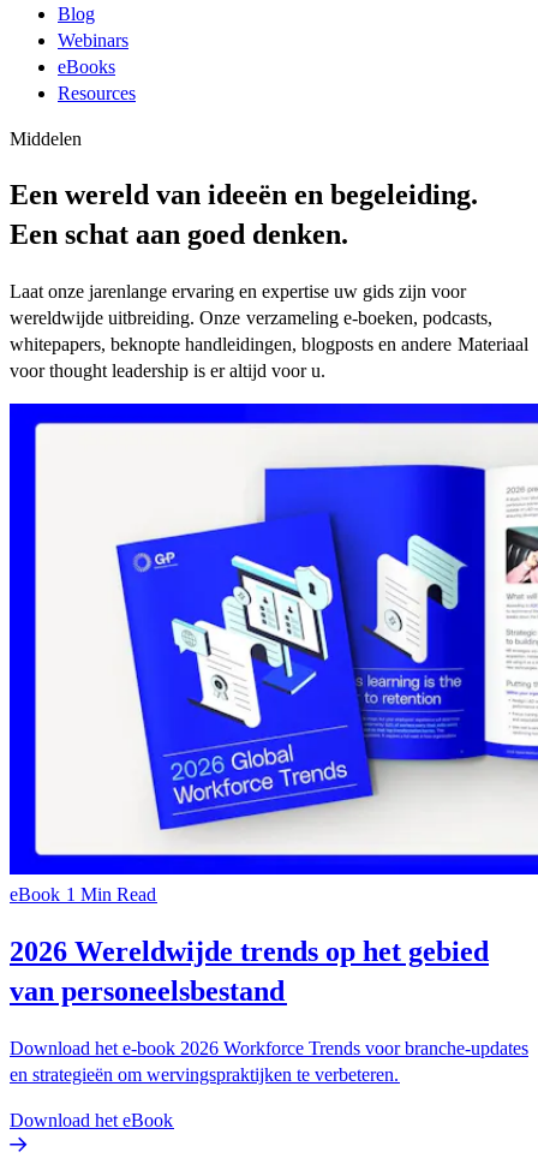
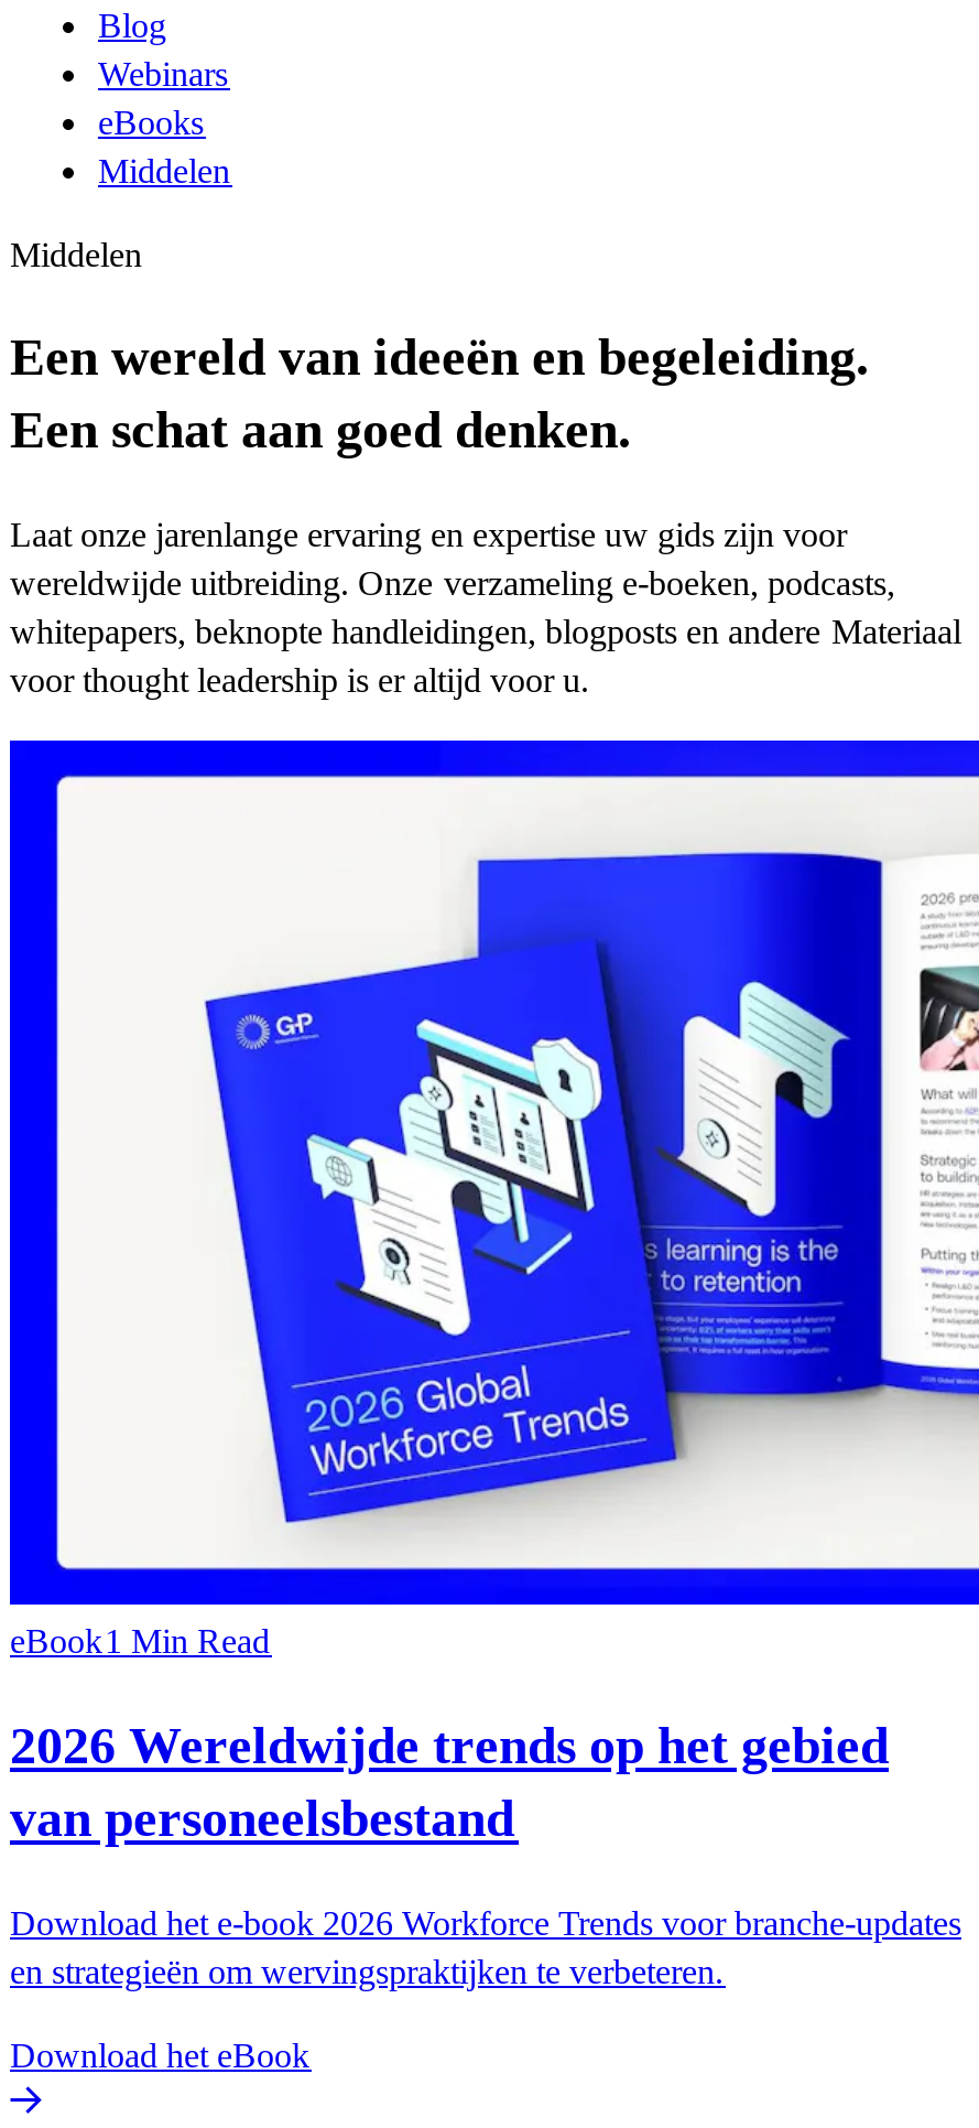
[58,82,136,103] Resources -> [98,151,232,188] Middelen

